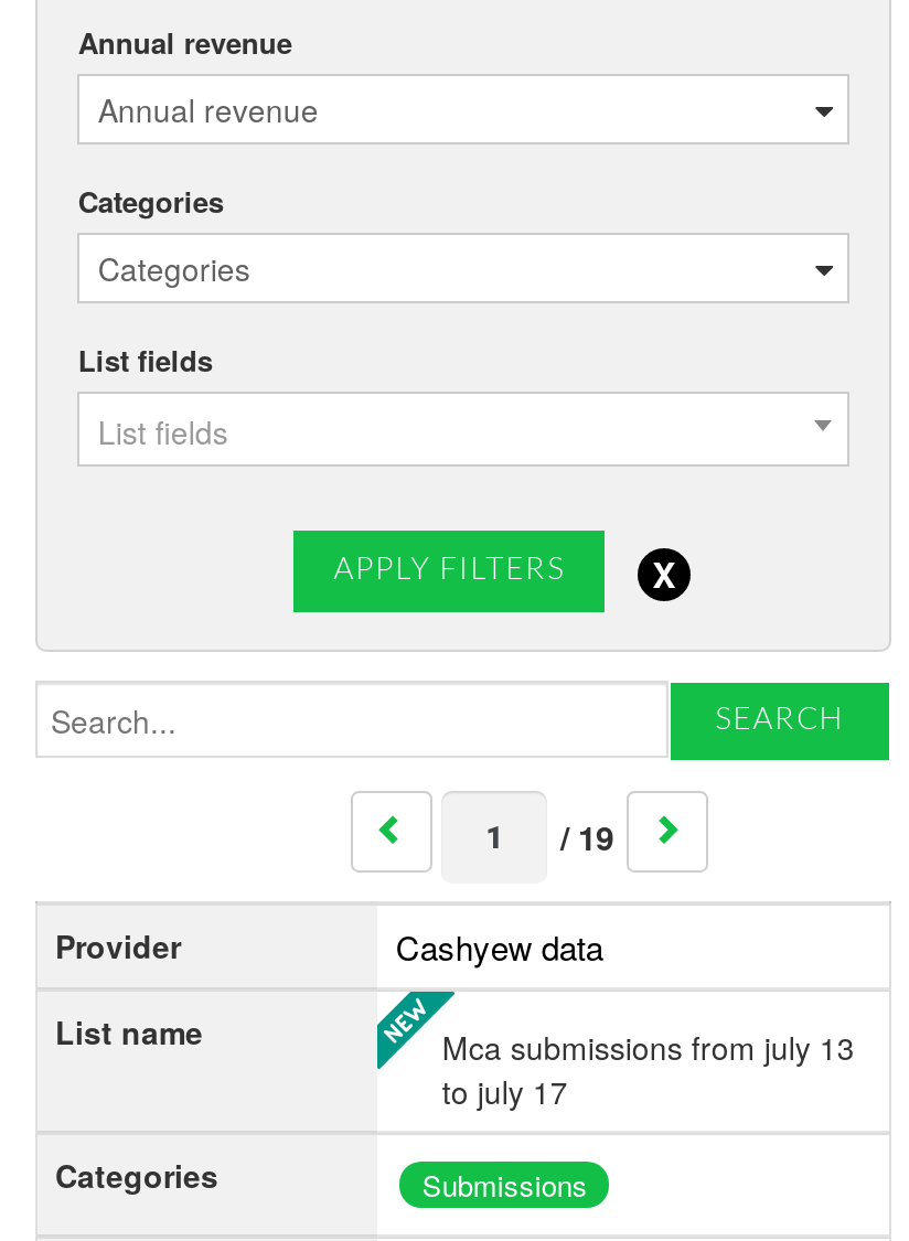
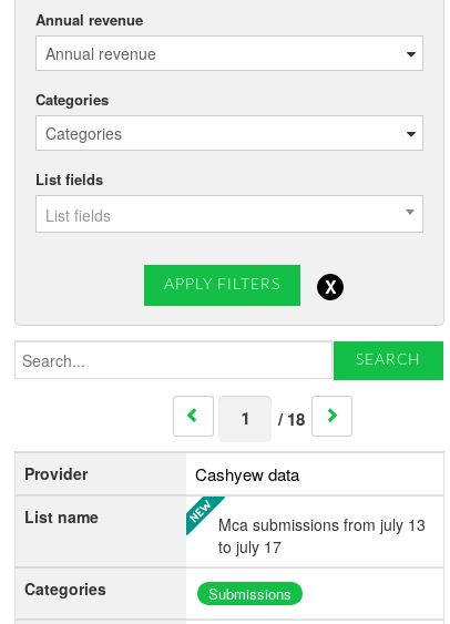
[560,812,613,861] / 19 -> [278,406,305,431] / 18

